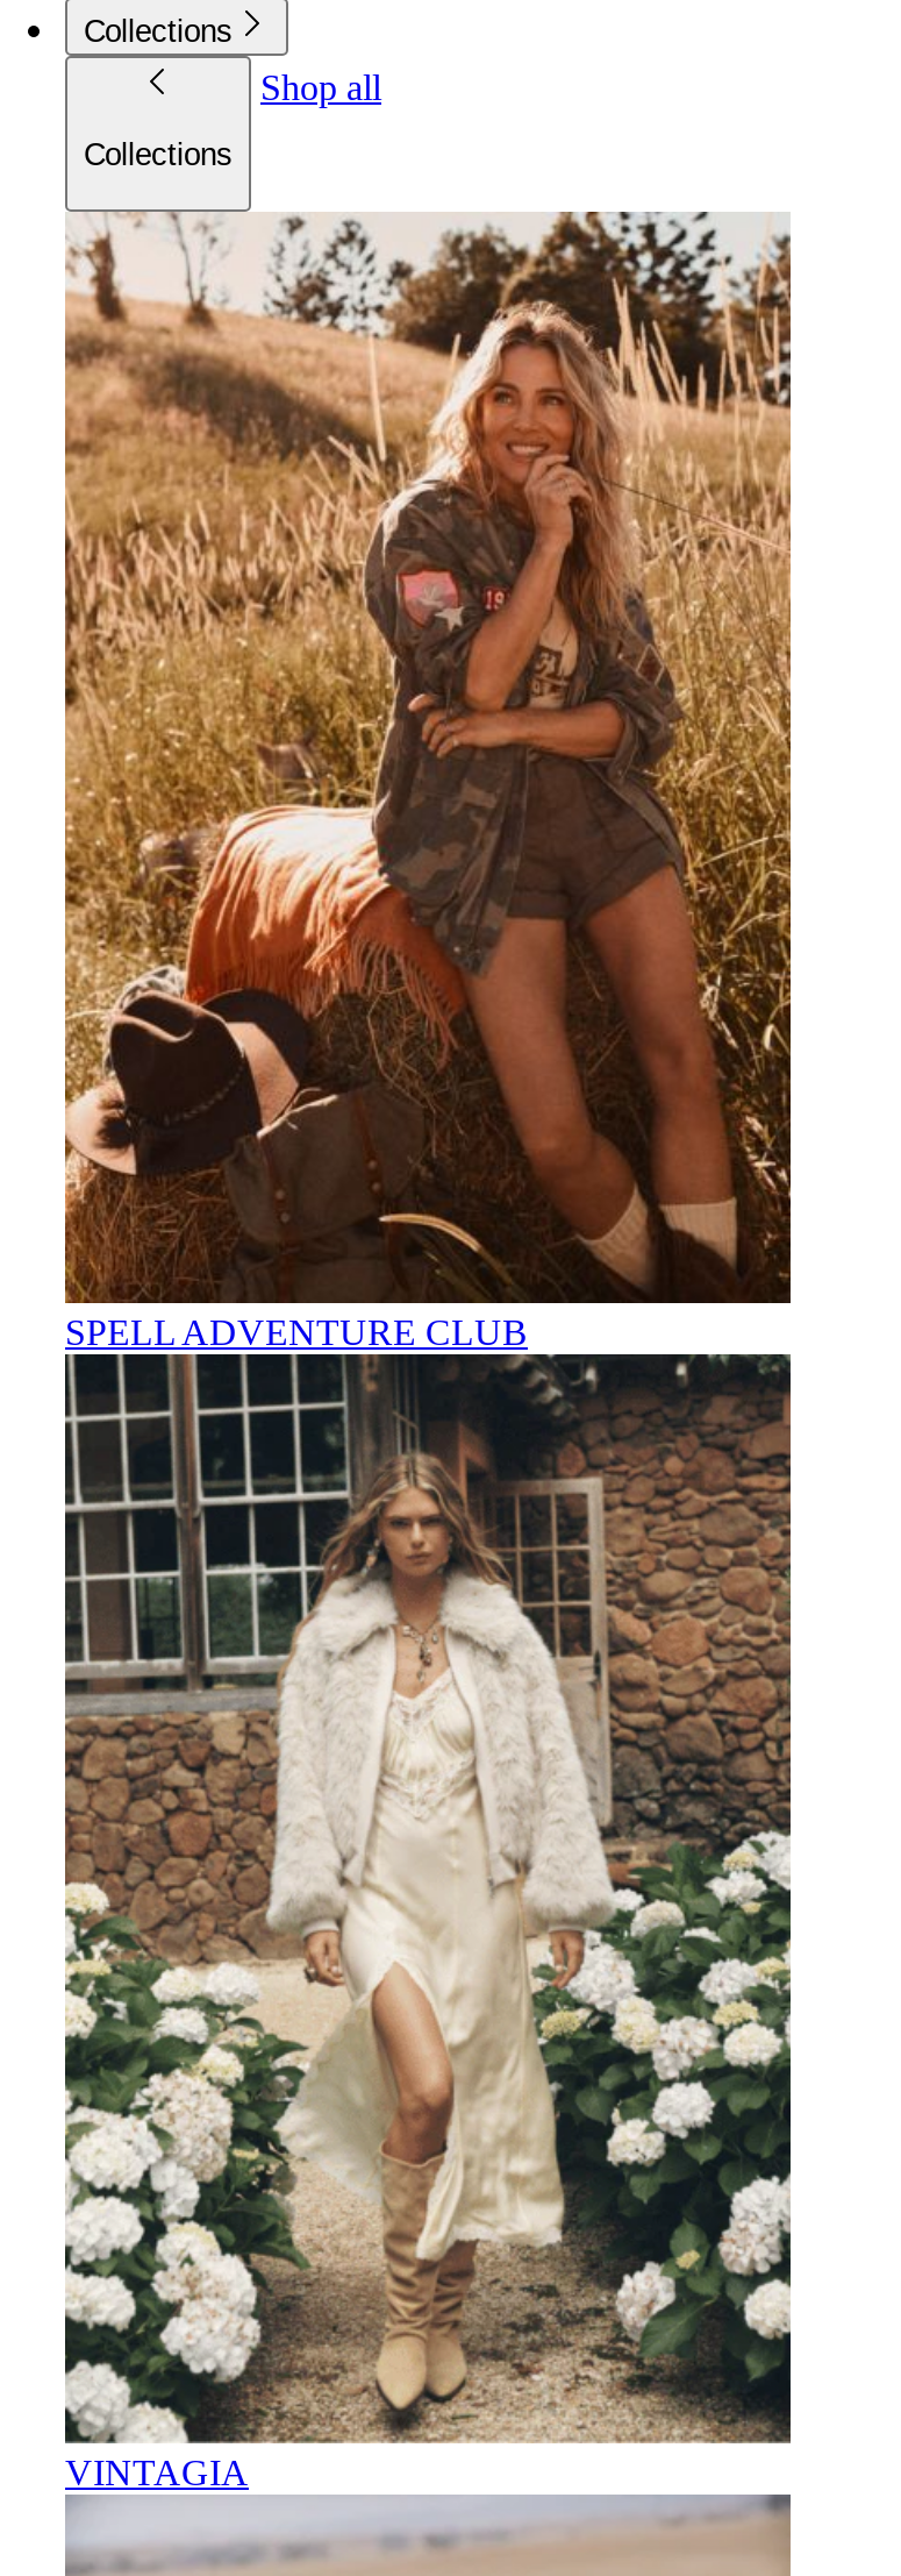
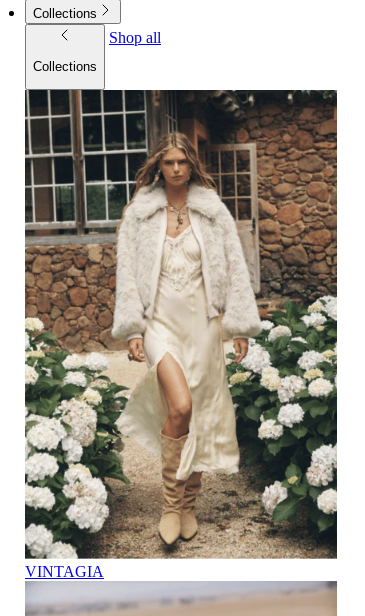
[65,209,793,1350] [image] | SPELL ADVENTURE CLUB -> none

